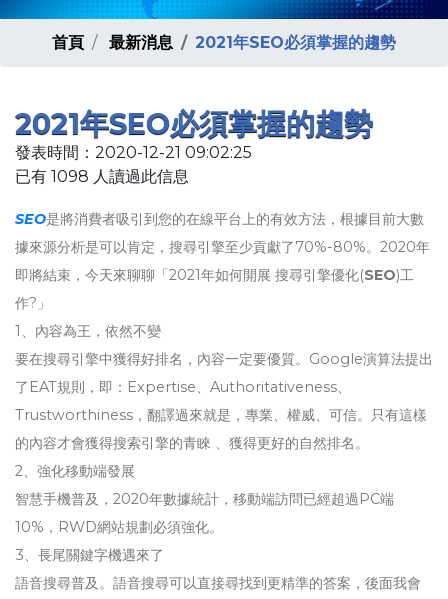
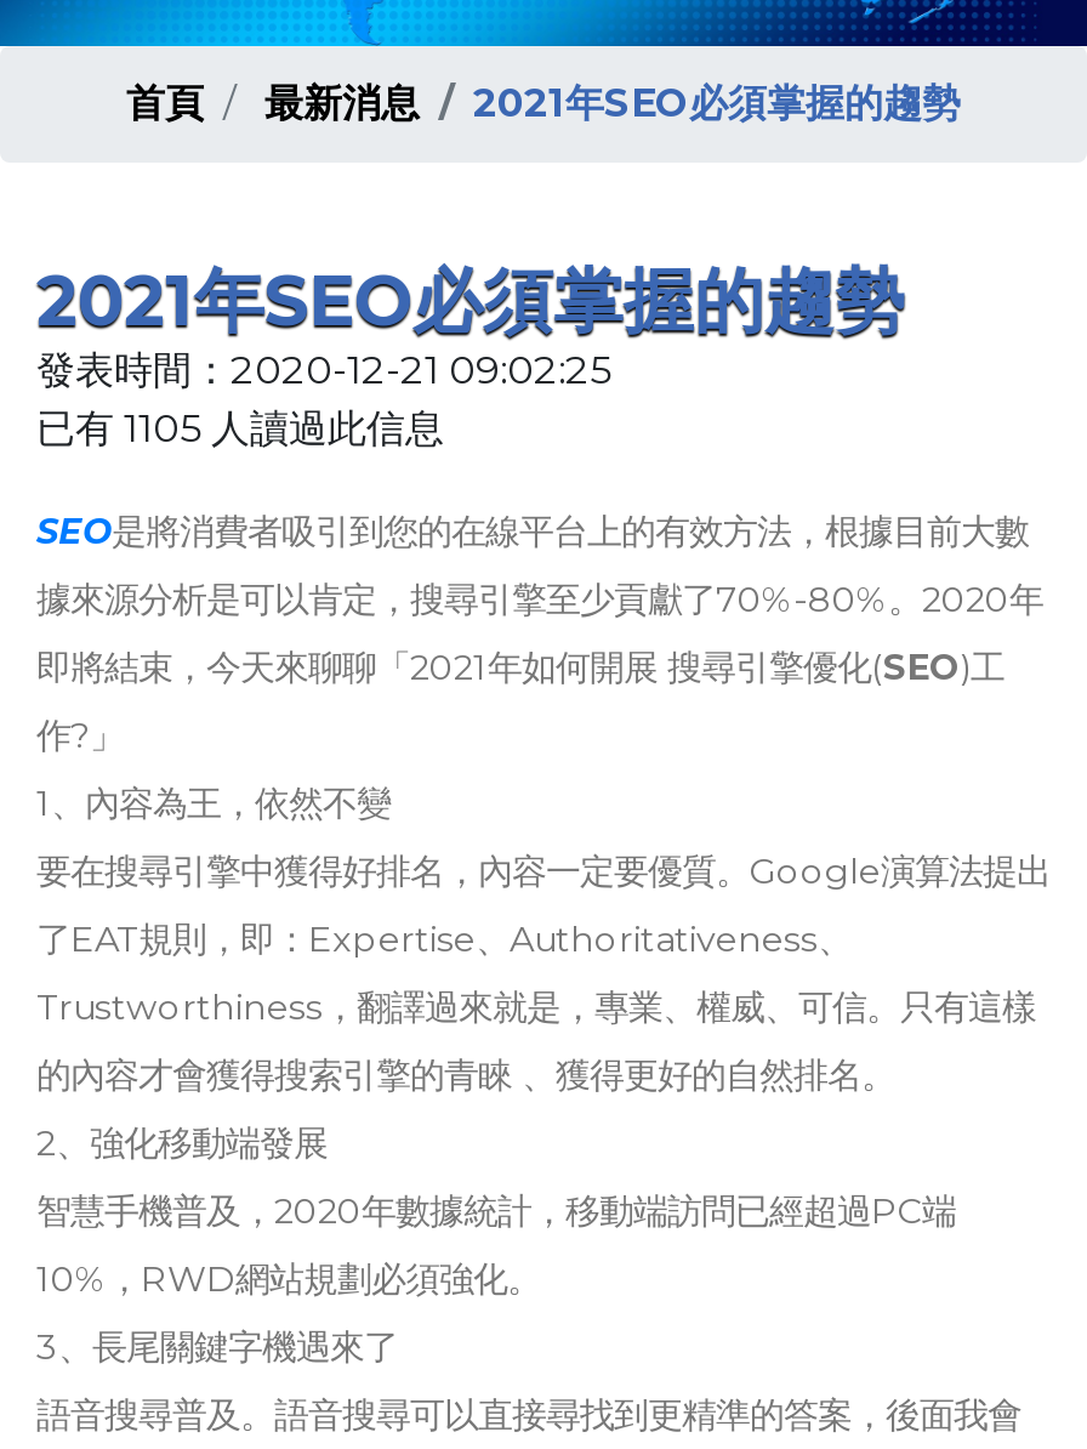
[15,167,189,186] 已有 1098 人讀過此信息 -> [36,405,444,451] 已有 1105 人讀過此信息

